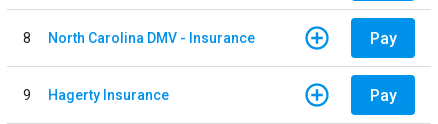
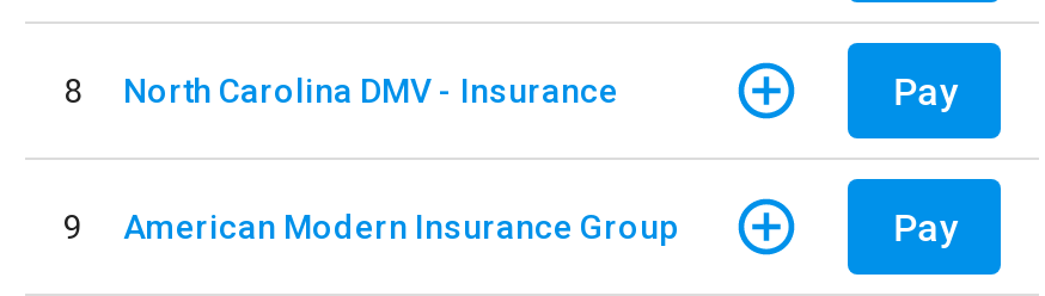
[48,86,169,102] Hagerty Insurance -> [123,206,678,245] American Modern Insurance Group

